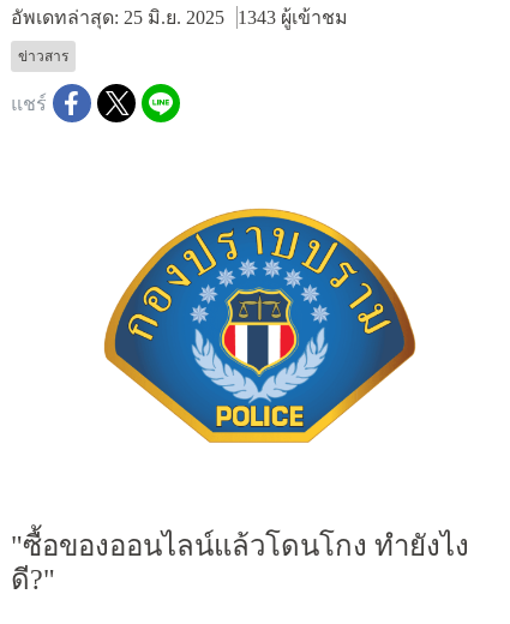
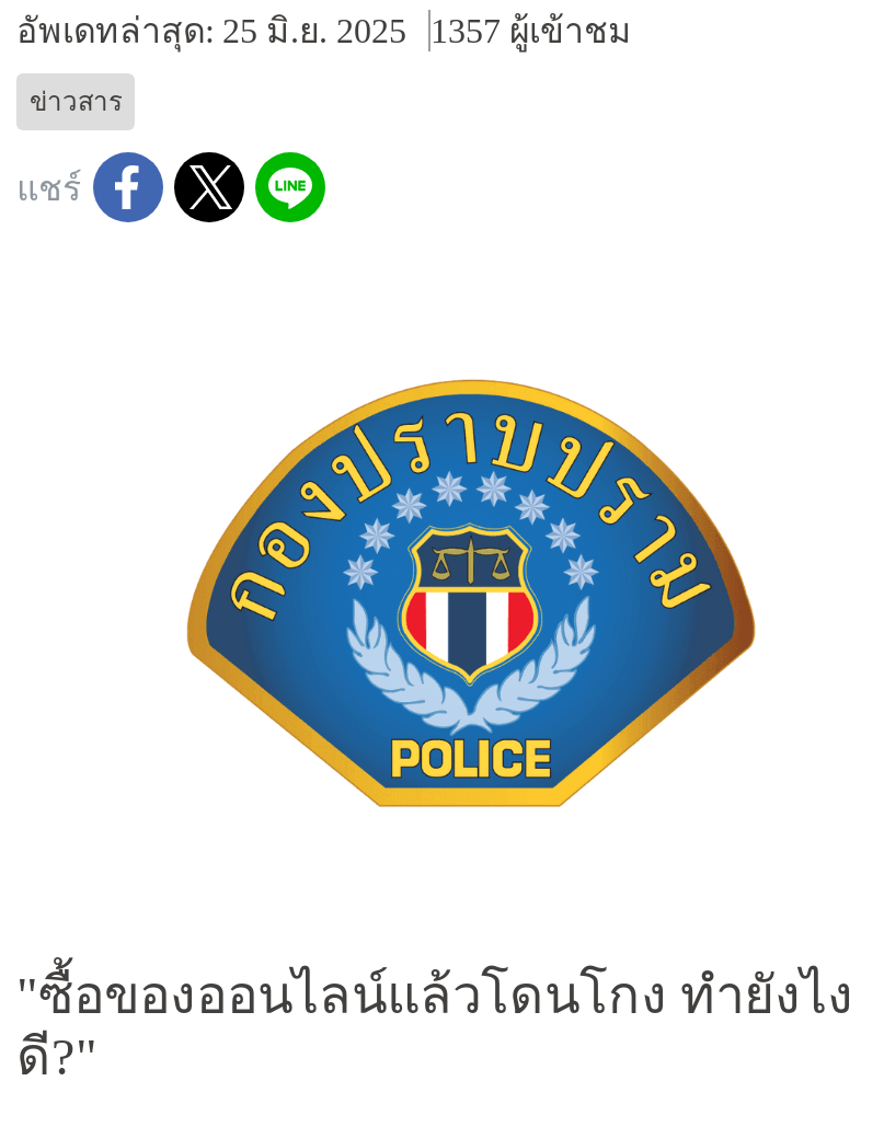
[238,7,348,28] 1343 ผู้เข้าชม -> [430,12,632,49] 1357 ผู้เข้าชม

